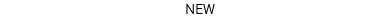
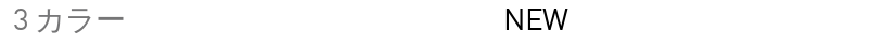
none -> [13,6,126,36] 3 カラー

